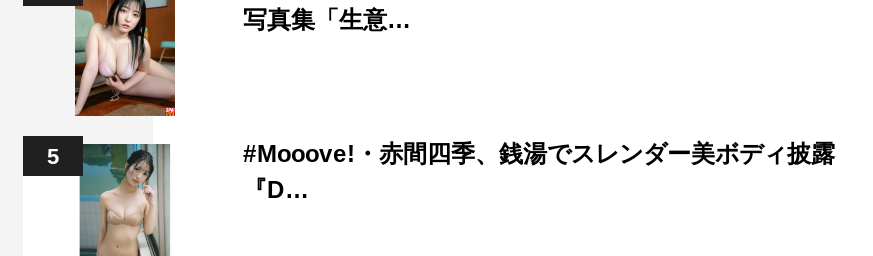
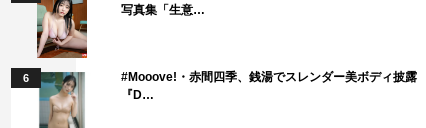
[47,144,59,168] 5 -> [23,72,29,84] 6

